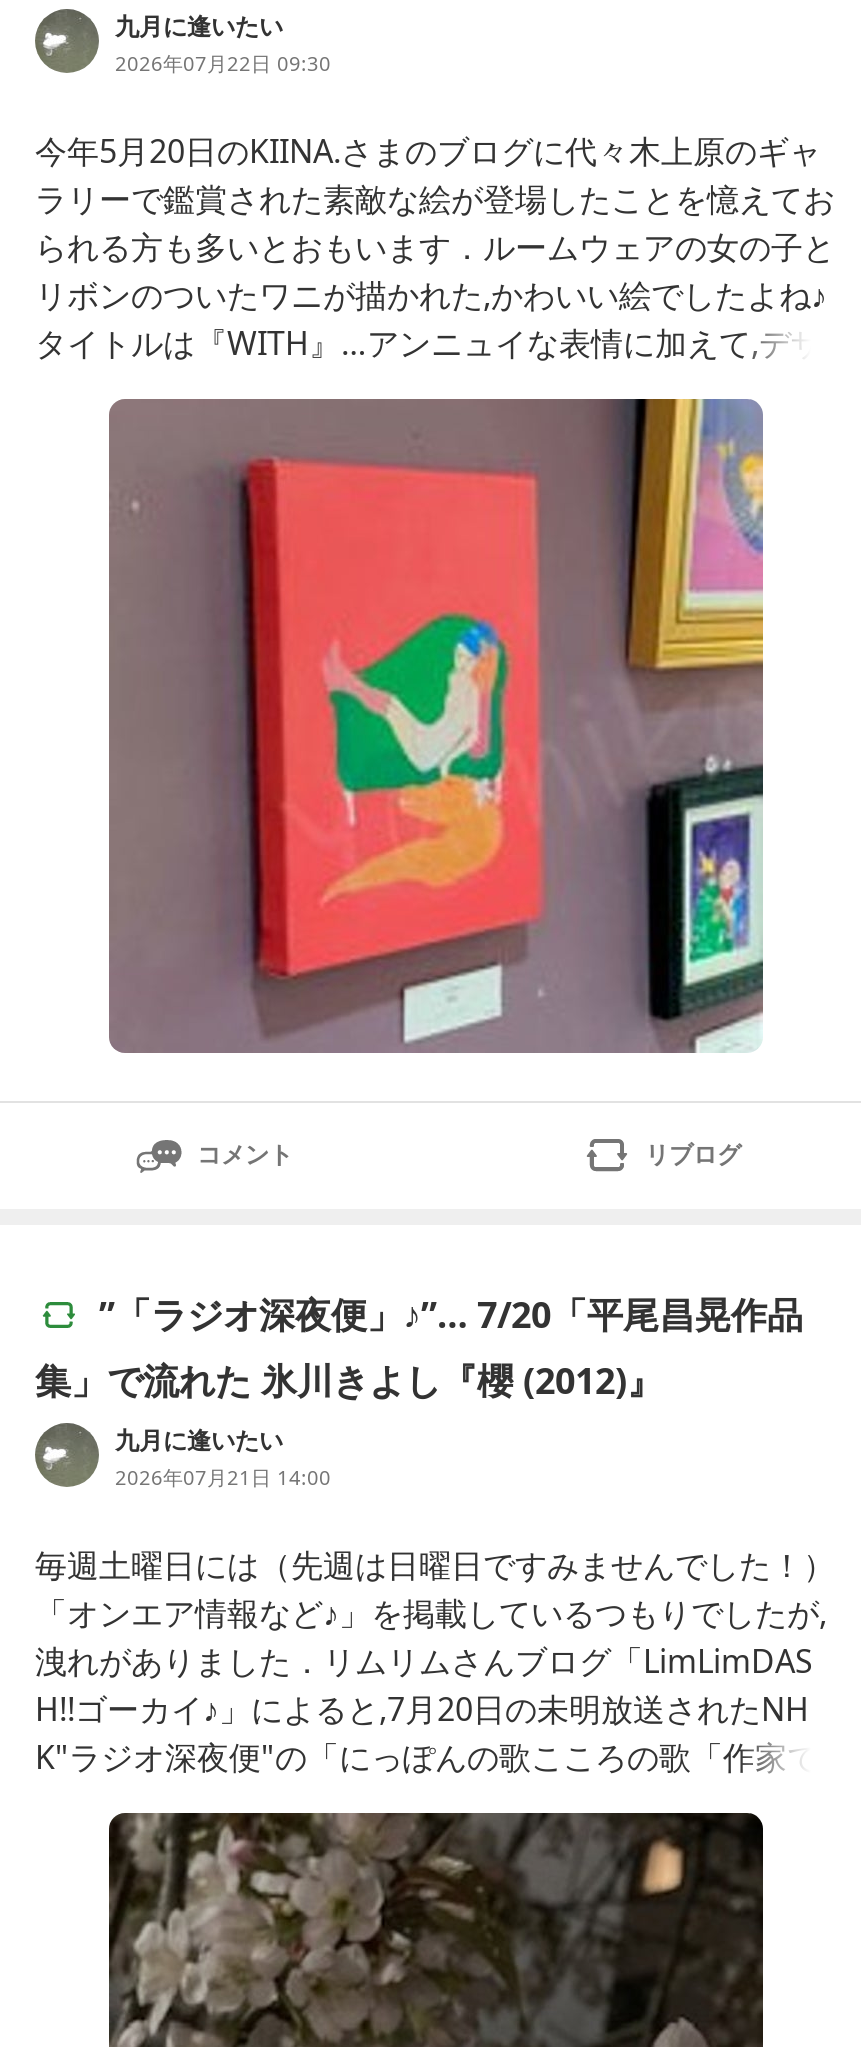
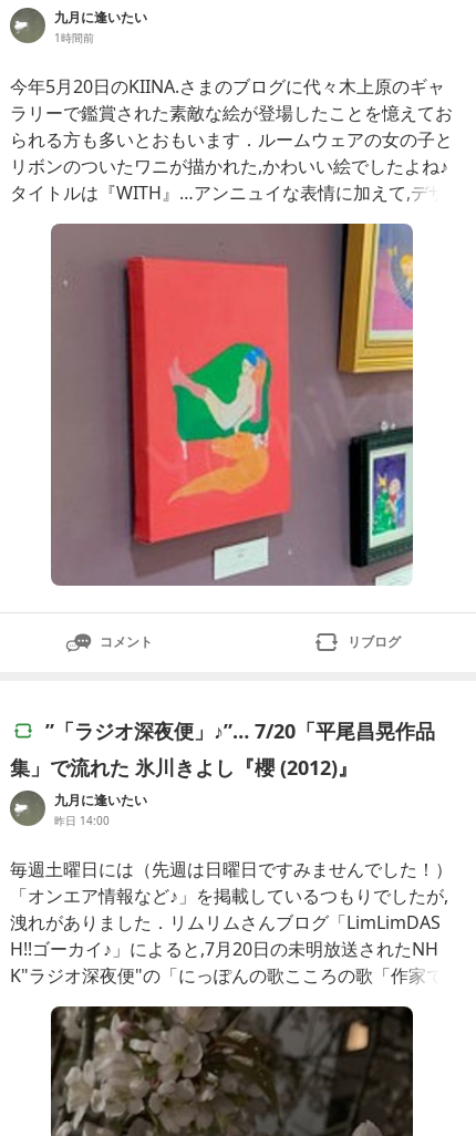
[115,49,331,77] 2026年07月22日 09:30 -> [54,30,94,45] 1時間前
[115,1463,331,1491] 2026年07月21日 14:00 -> [54,813,110,828] 昨日 14:00

